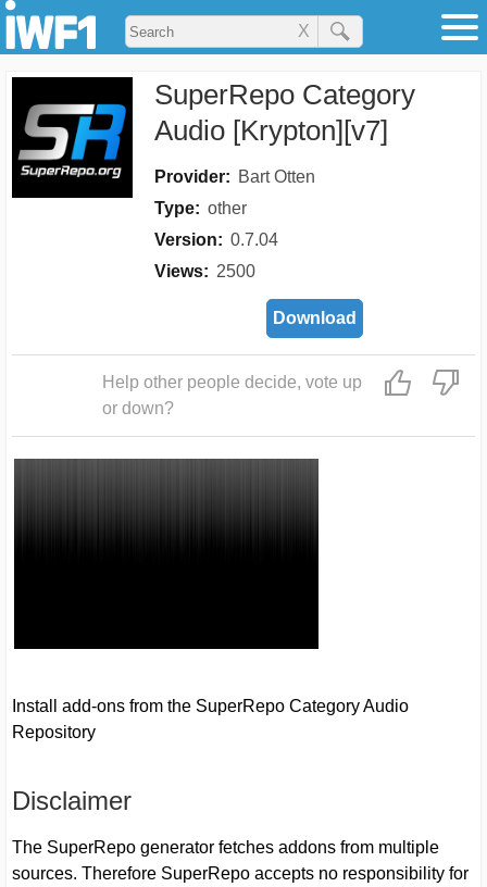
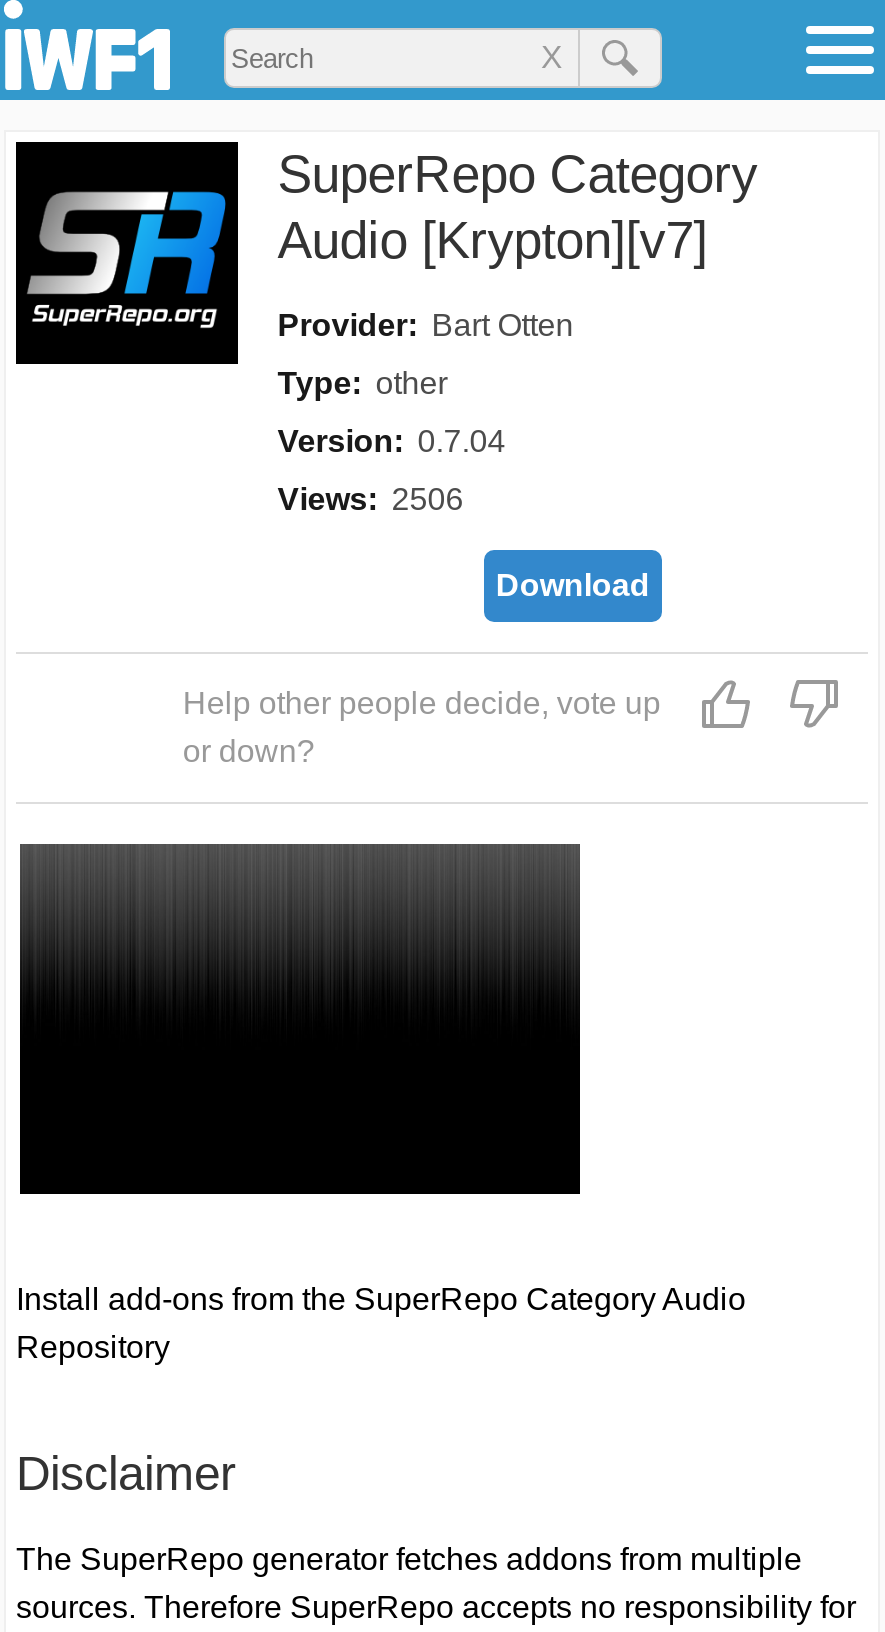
[154,262,255,280] Views: 2500 -> [278,482,464,516] Views: 2506

